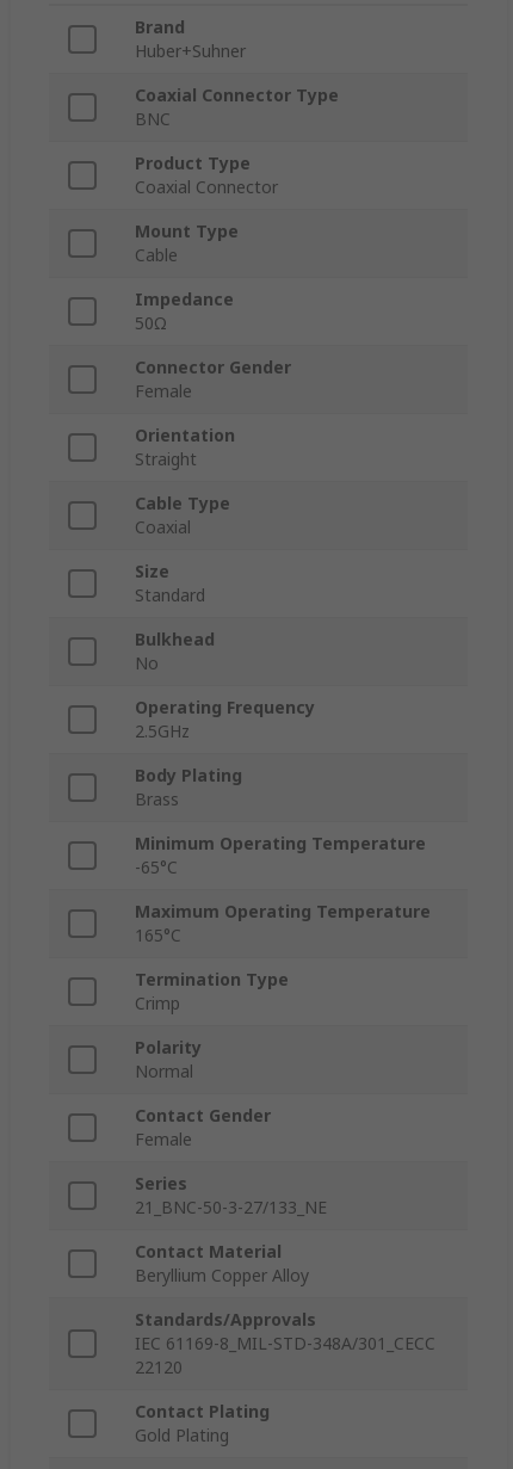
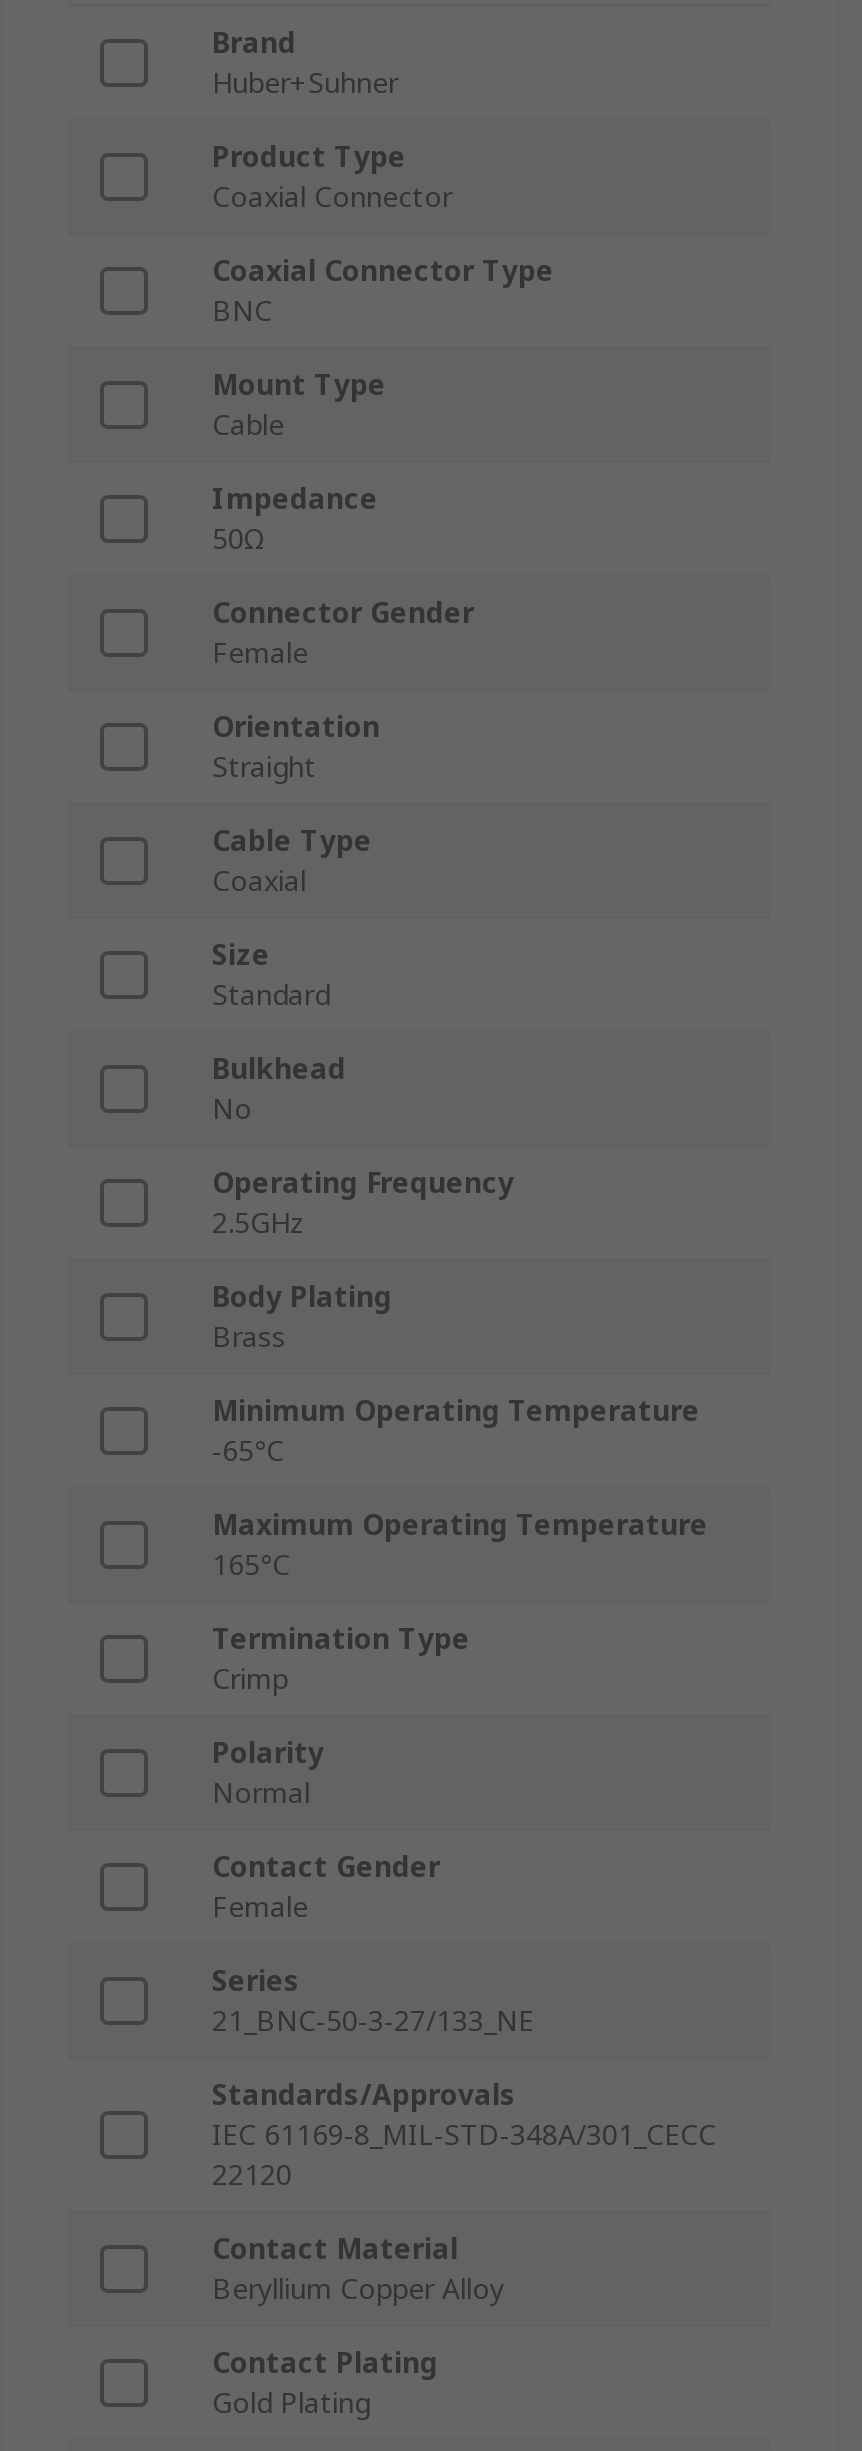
moved [135,84,339,131] -> [212,252,554,330]: Coaxial Connector Type | BNC
moved [135,152,278,199] -> [212,138,452,216]: Product Type | Coaxial Connector
moved [135,1240,309,1287] -> [212,2230,504,2308]: Contact Material | Beryllium Copper Alloy
moved [135,1308,435,1379] -> [212,2076,716,2194]: Standards/Approvals | IEC 61169-8_MIL-STD-348A/301_CECC | 22120

